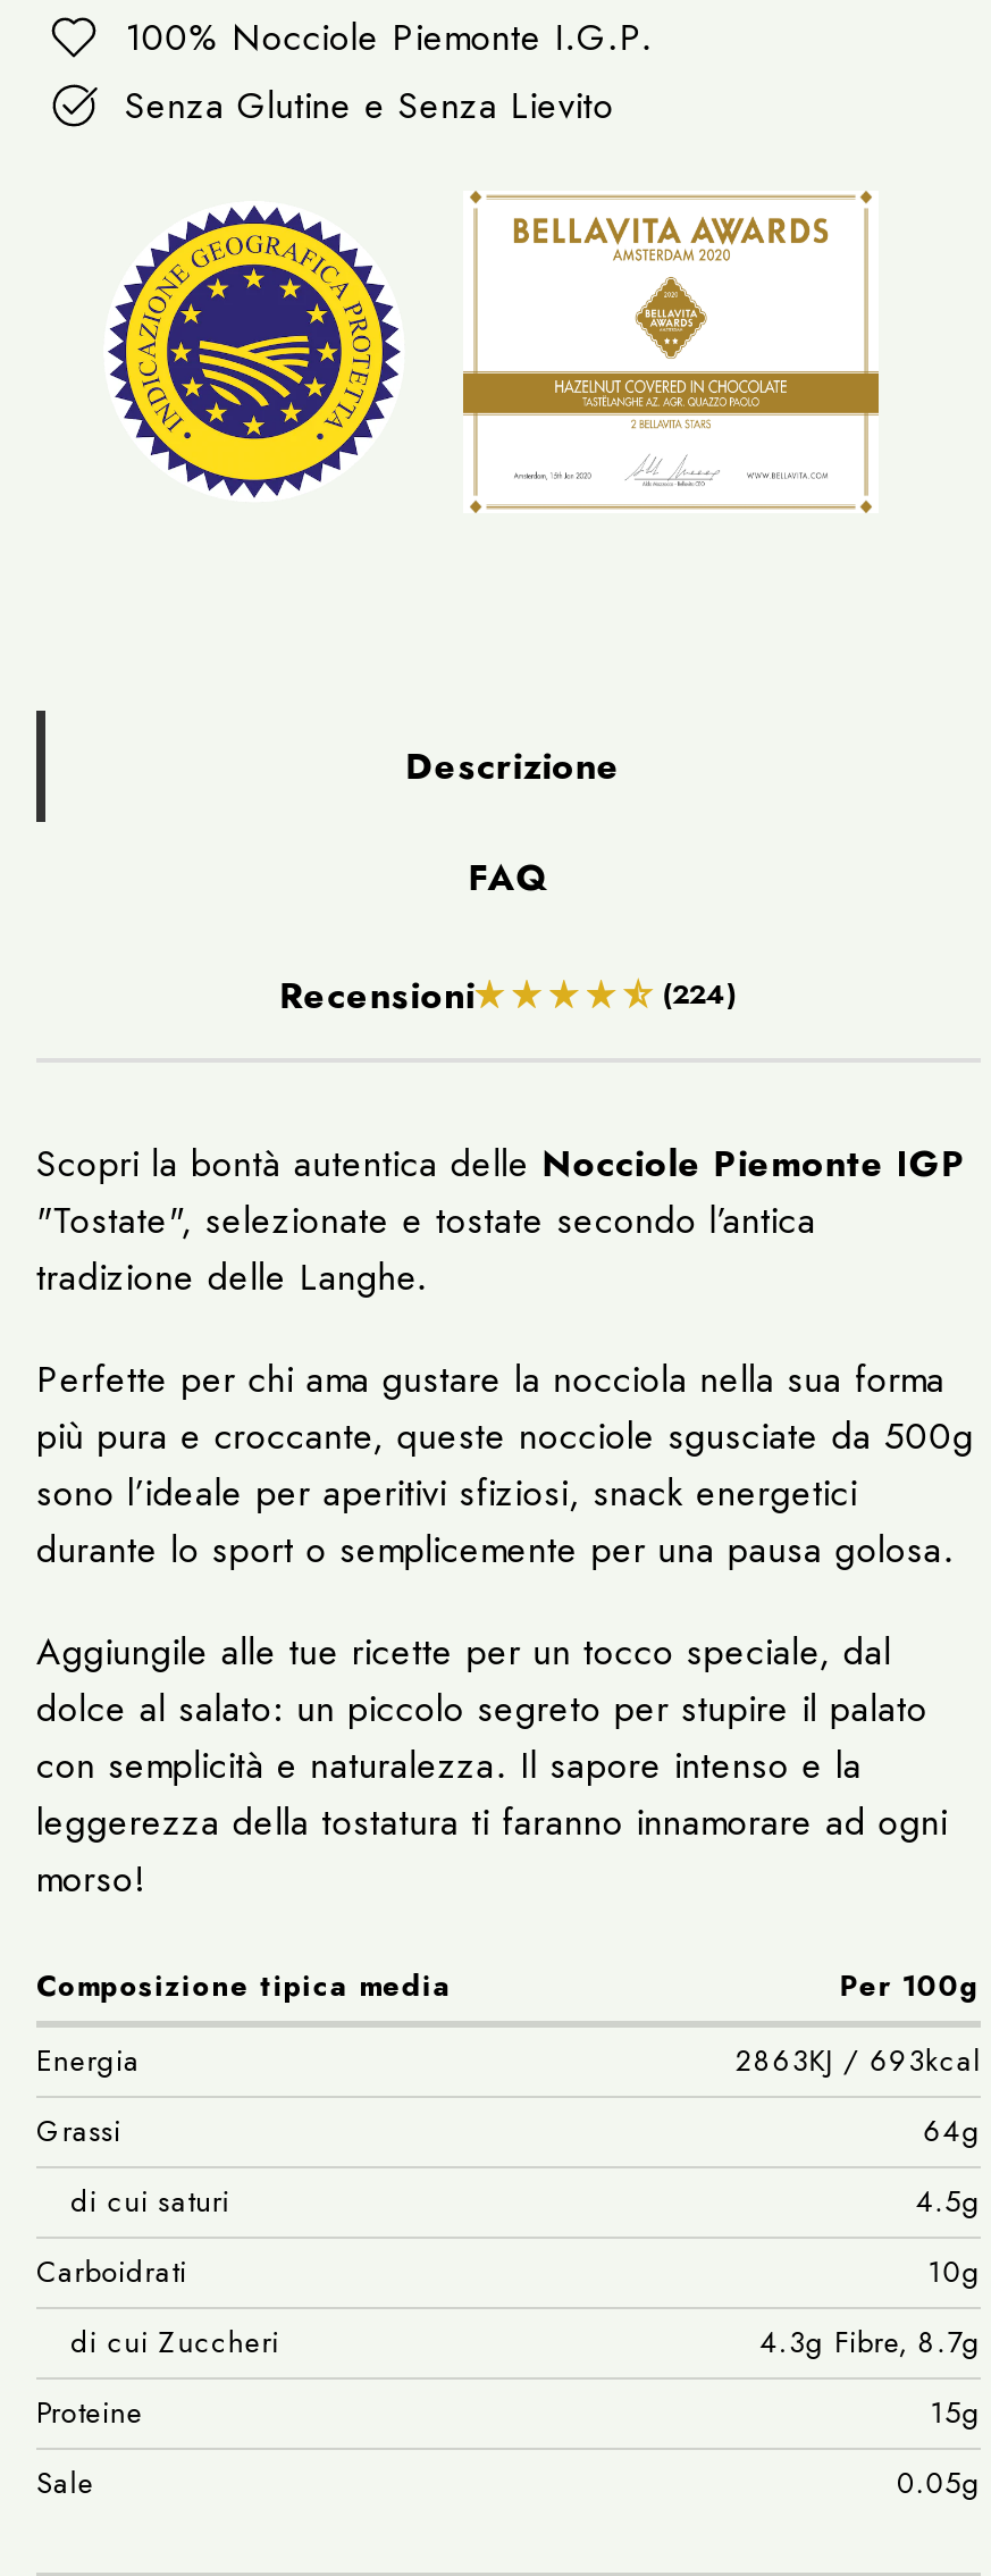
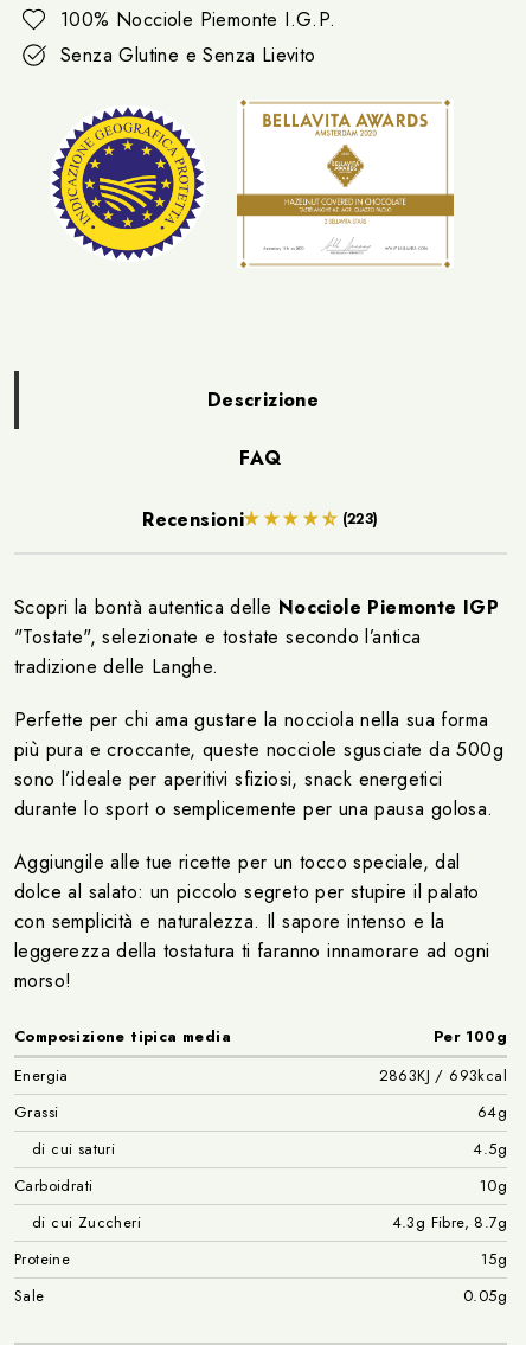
[662,975,737,1016] (224) -> [342,509,379,530] (223)

